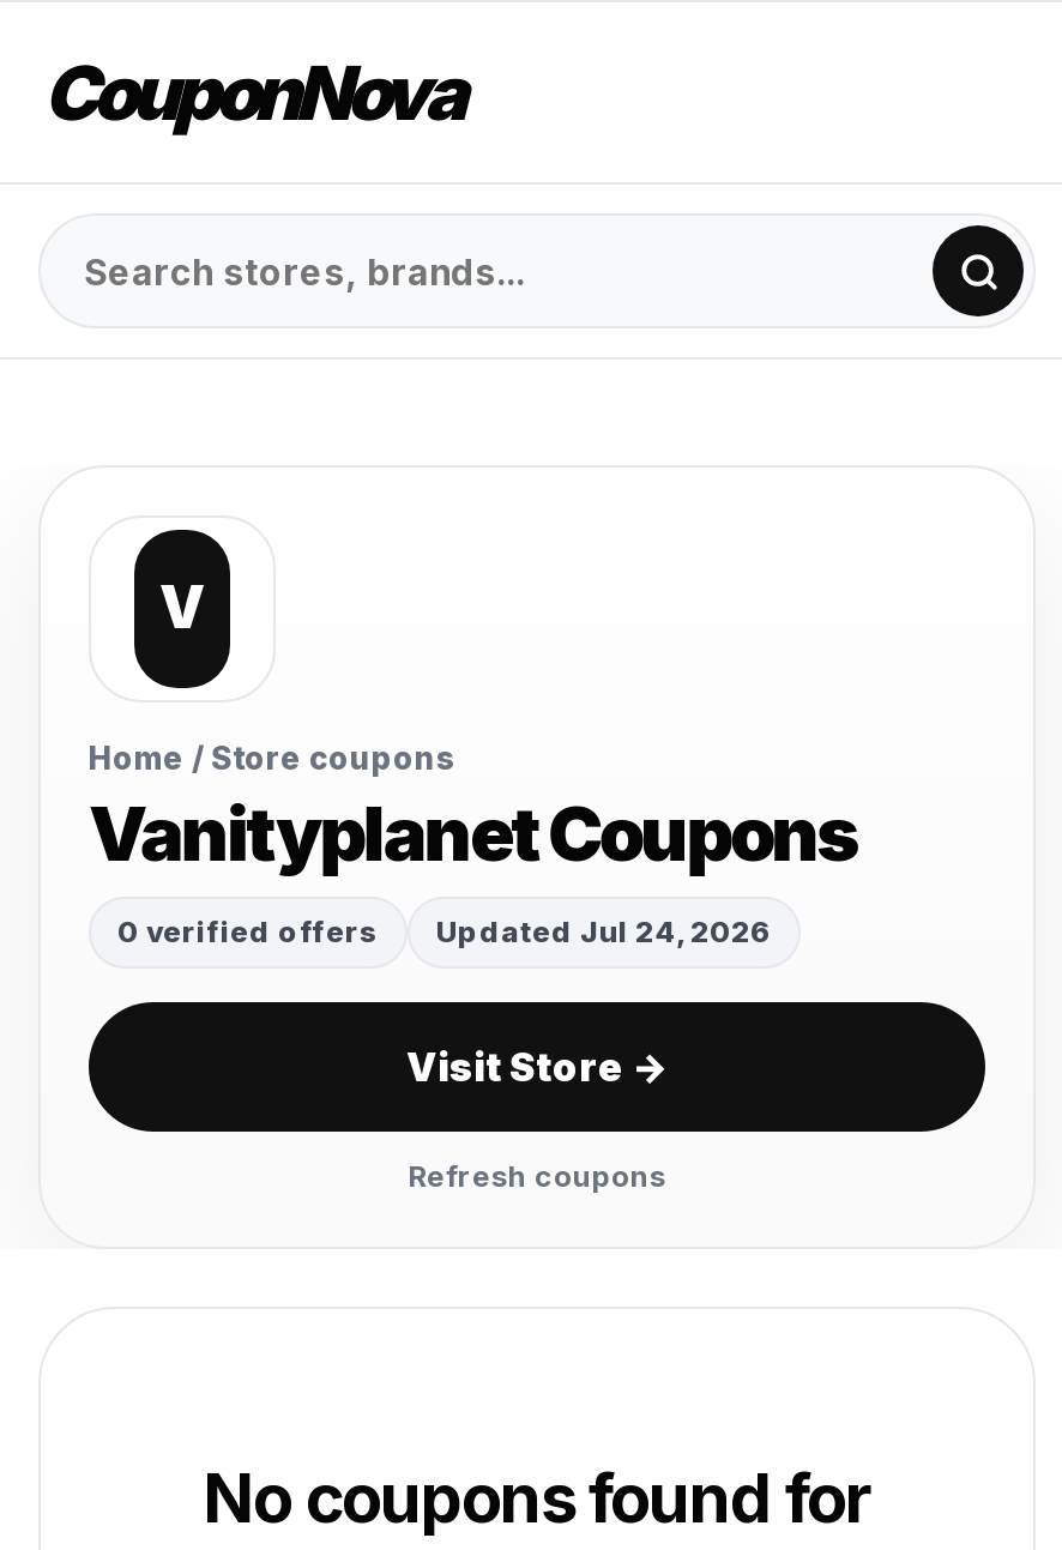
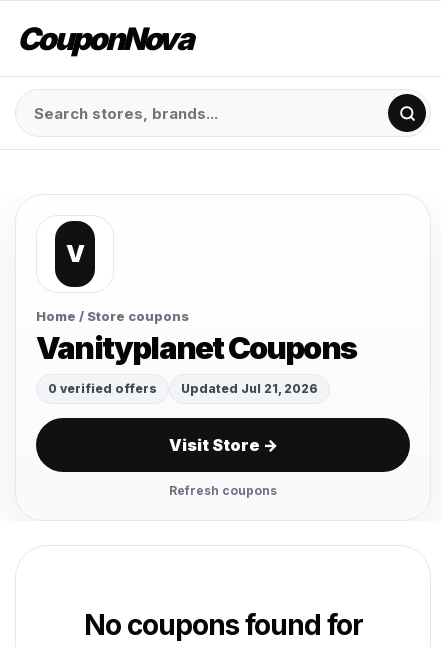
[436,913,772,949] Updated Jul 24, 2026 -> [181,381,318,396] Updated Jul 21, 2026

